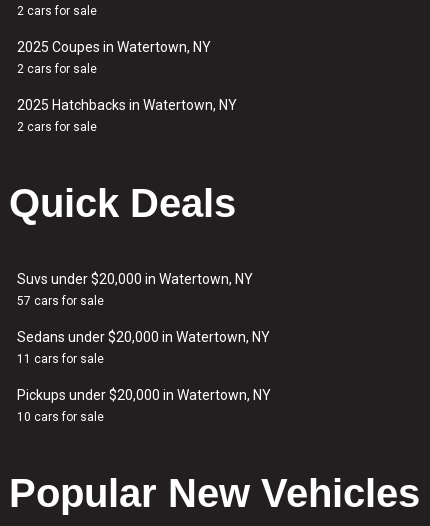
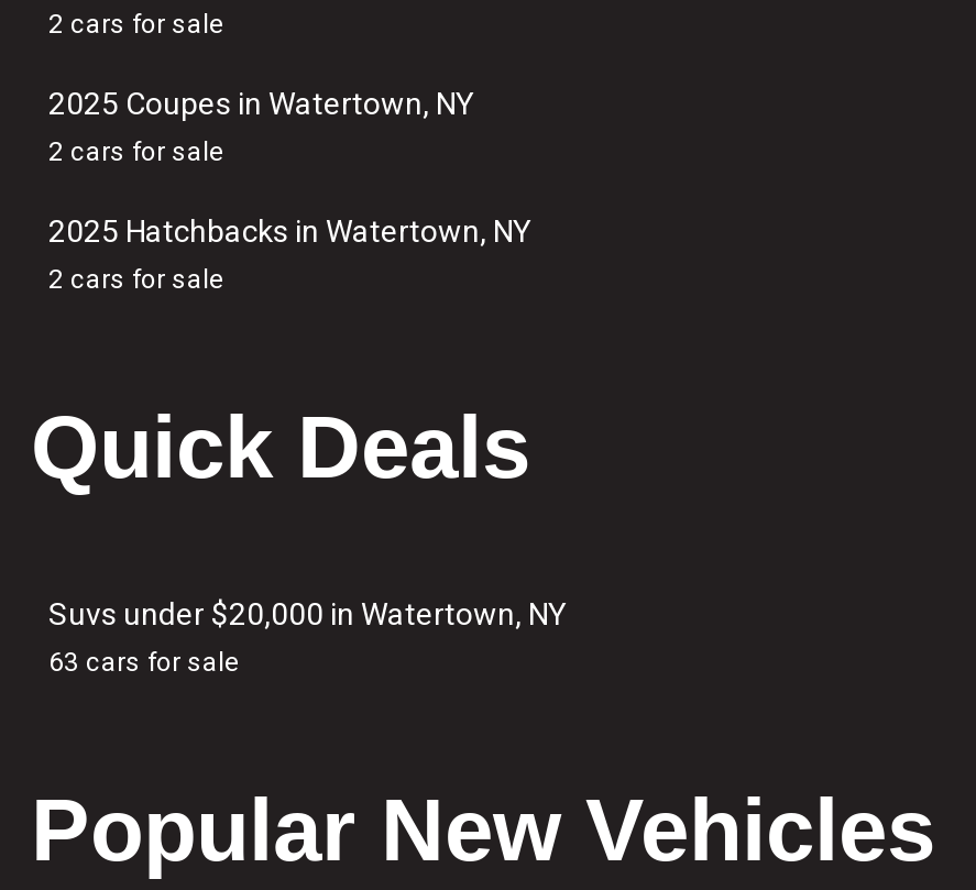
[17,294,271,424] 57 cars for sale | Sedans under $20,000 in Watertown, NY | 11 cars for sale | Pickups under $20,000 in Watertown, NY | 10 cars for sale -> [48,647,240,678] 63 cars for sale

